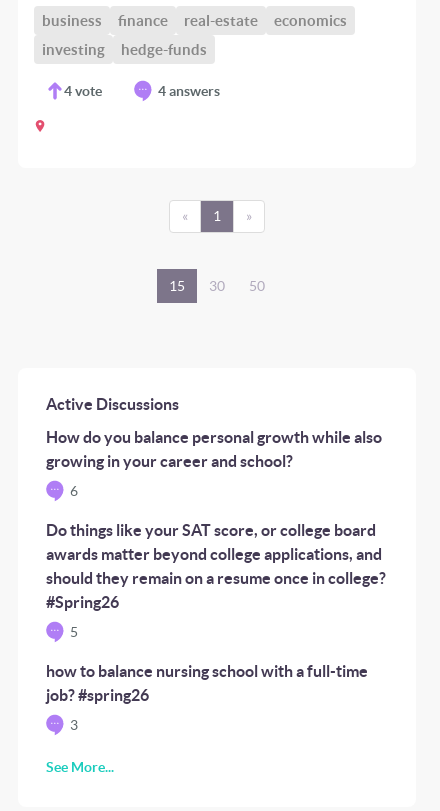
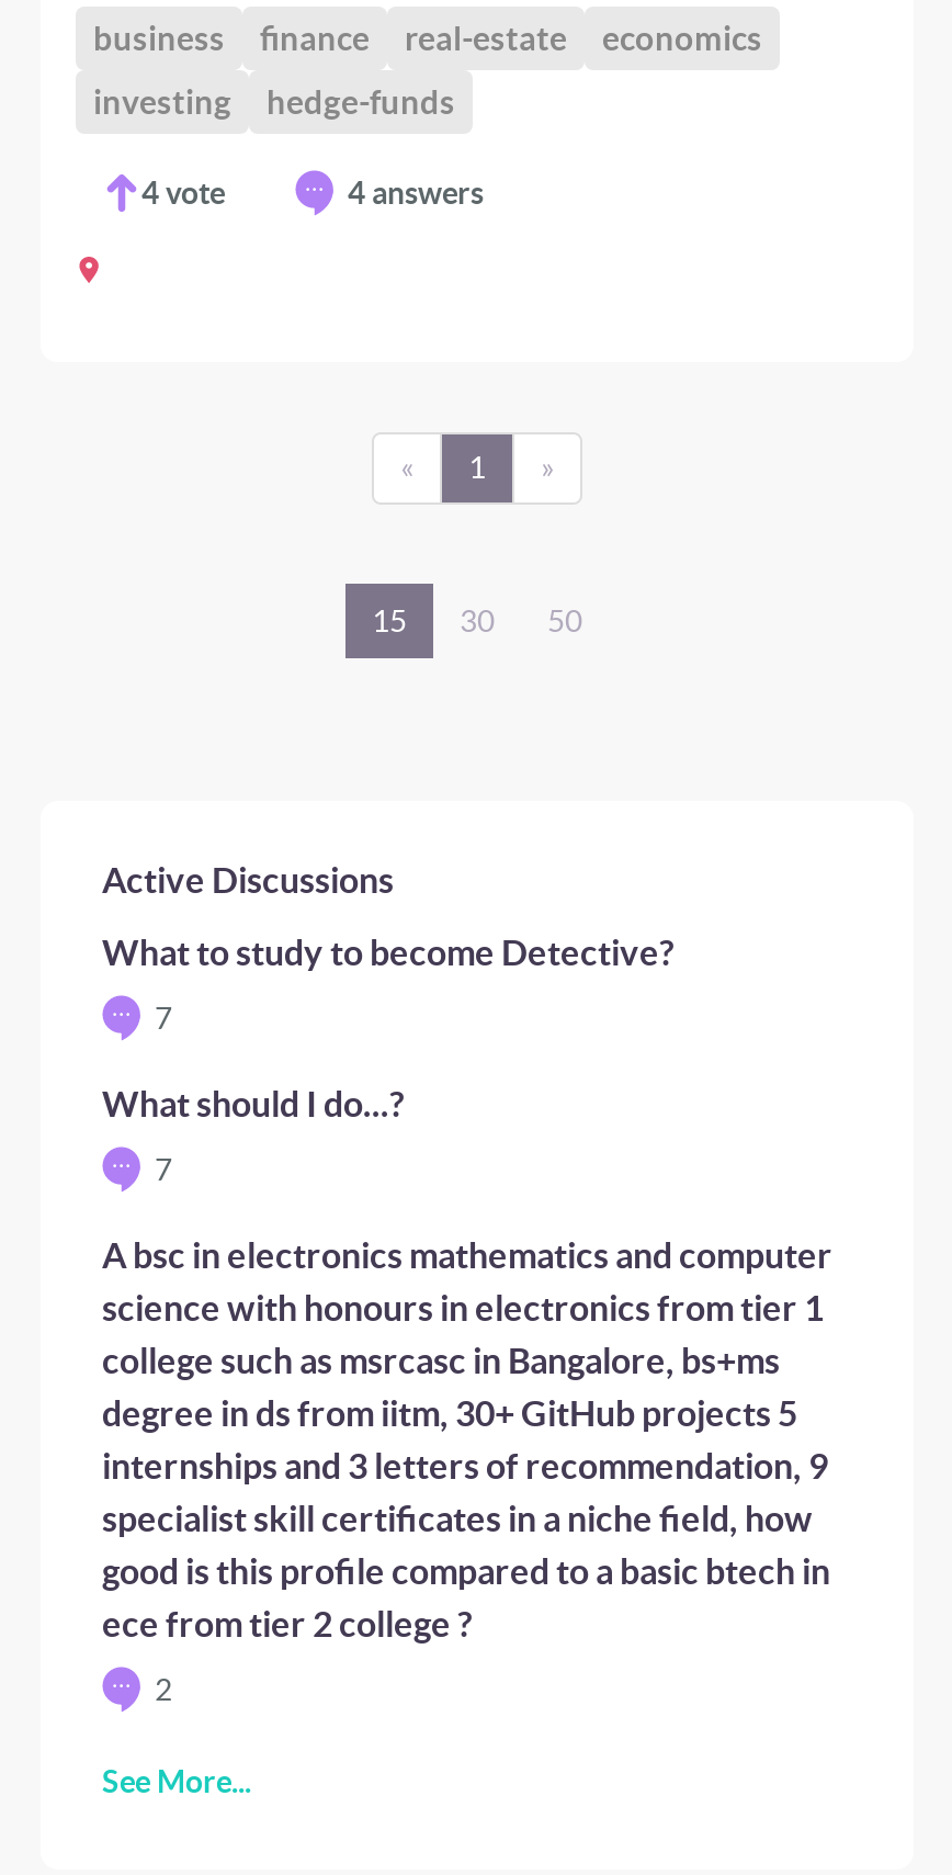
[46,428,382,470] How do you balance personal growth while also | growing in your career and school? -> [102,933,675,972] What to study to become Detective?
[70,483,78,499] 6 -> [155,1001,172,1036] 7
[46,521,386,611] Do things like your SAT score, or college board | awards matter beyond college applications, and | should they remain on a resume once in college? | #Spring26 -> [102,1084,405,1123] What should I do...?
[70,624,78,640] 5 -> [155,1152,172,1187] 7
[46,662,368,704] how to balance nursing school with a full-time | job? #spring26 -> [102,1235,832,1644] A bsc in electronics mathematics and computer | science with honours in electronics from tier 1 | college such as msrcasc in Bangalore, bs+ms | degree in ds from iitm, 30+ GitHub projects 5 | internships and 3 letters of recommendation, 9 | specialist skill certificates in a niche field, how | good is this profile compared to a basic btech in | ece from tier 2 college ?
[70,717,78,733] 3 -> [155,1672,172,1707] 2

